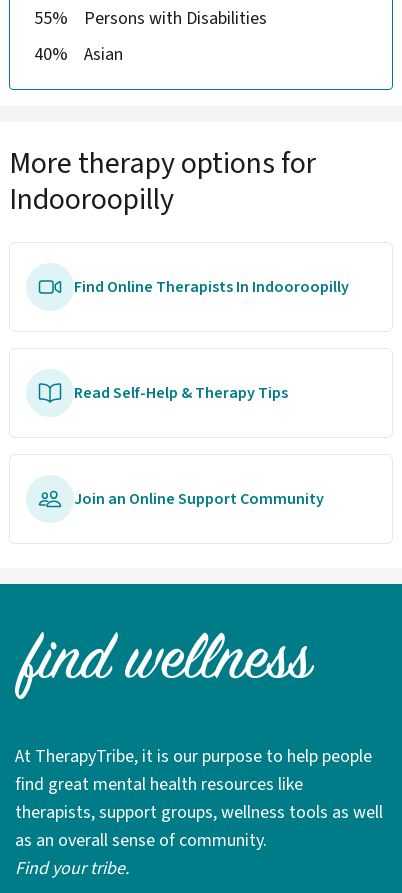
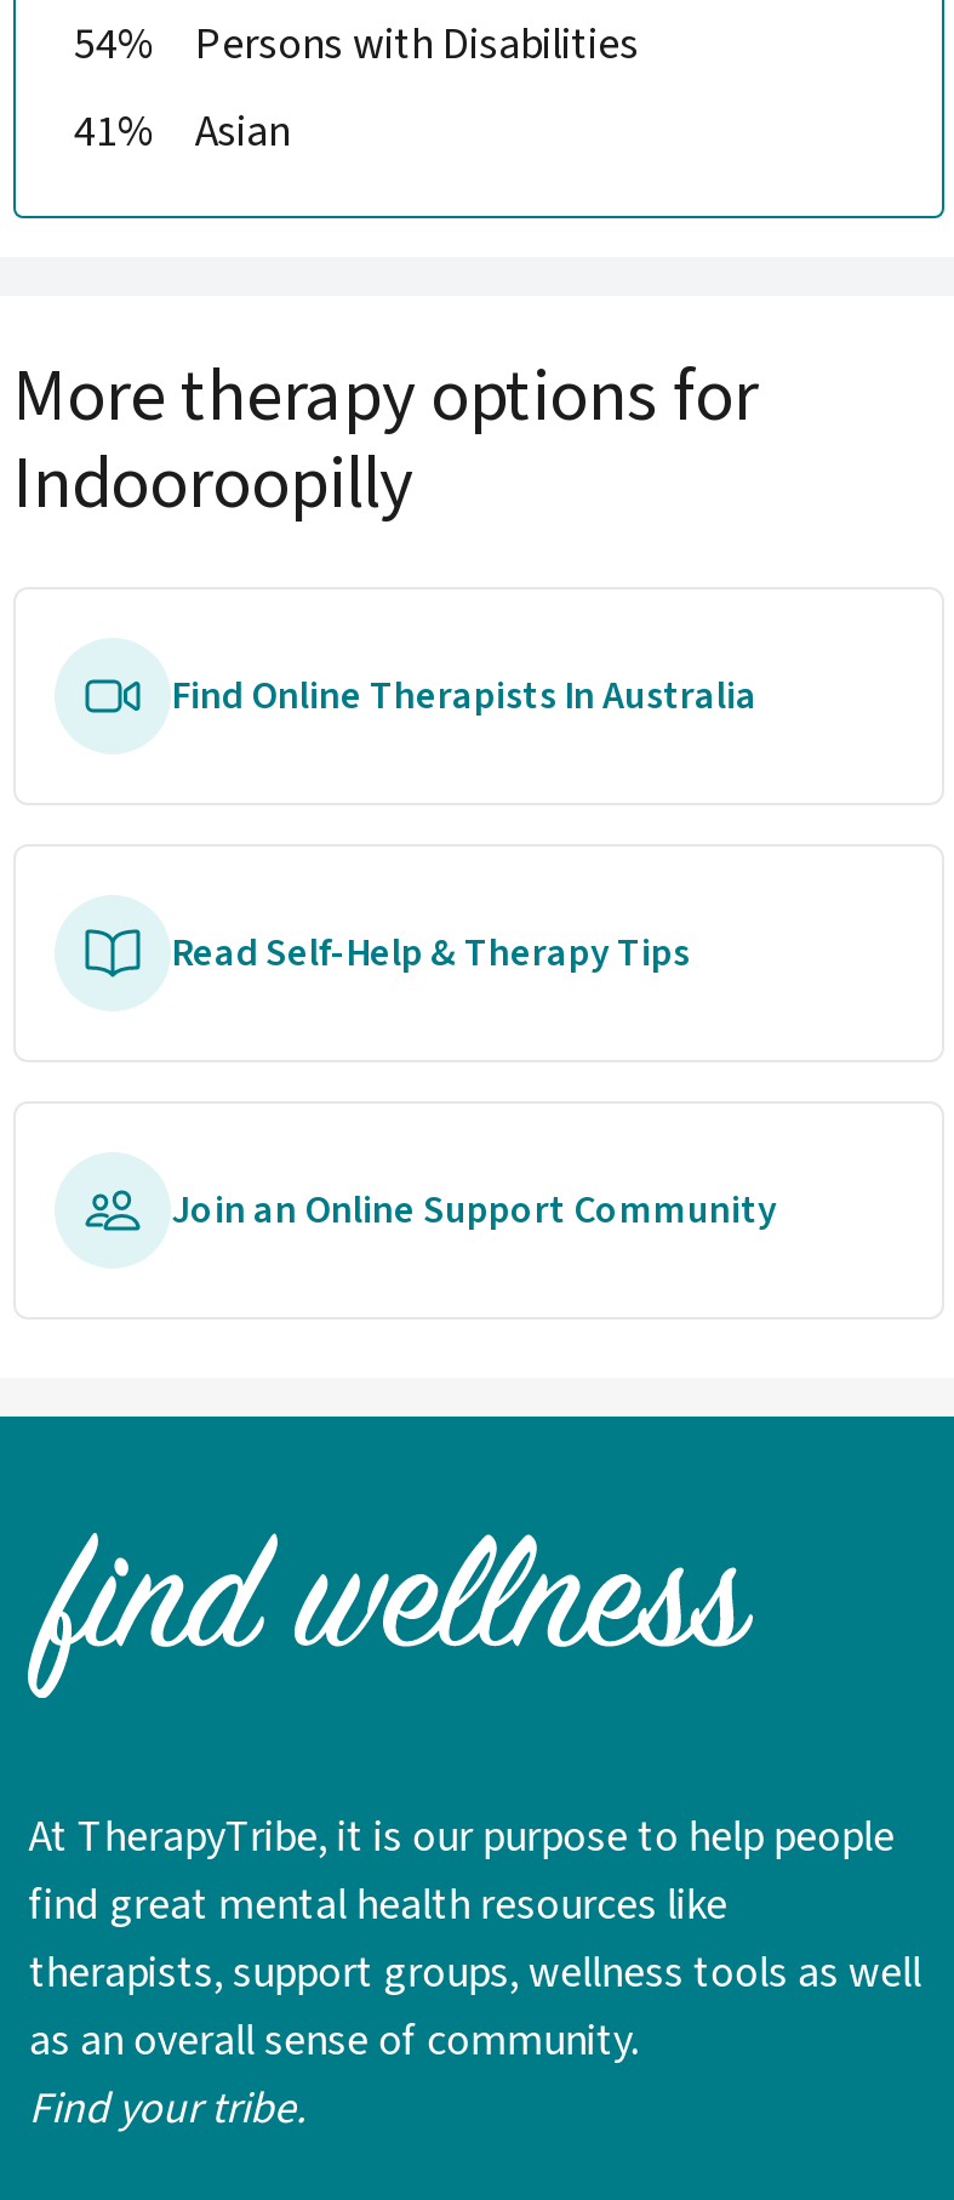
[34,6,267,31] 55% Persons with Disabilities -> [74,14,639,74] 54% Persons with Disabilities
[34,42,123,67] 40% Asian -> [74,101,290,162] 41% Asian
[74,276,349,298] Find Online Therapists In Indooroopilly -> [171,669,758,722] Find Online Therapists In Australia

